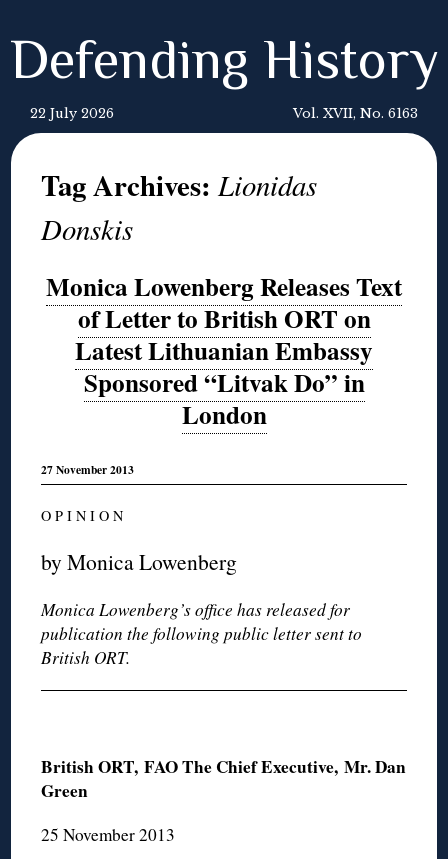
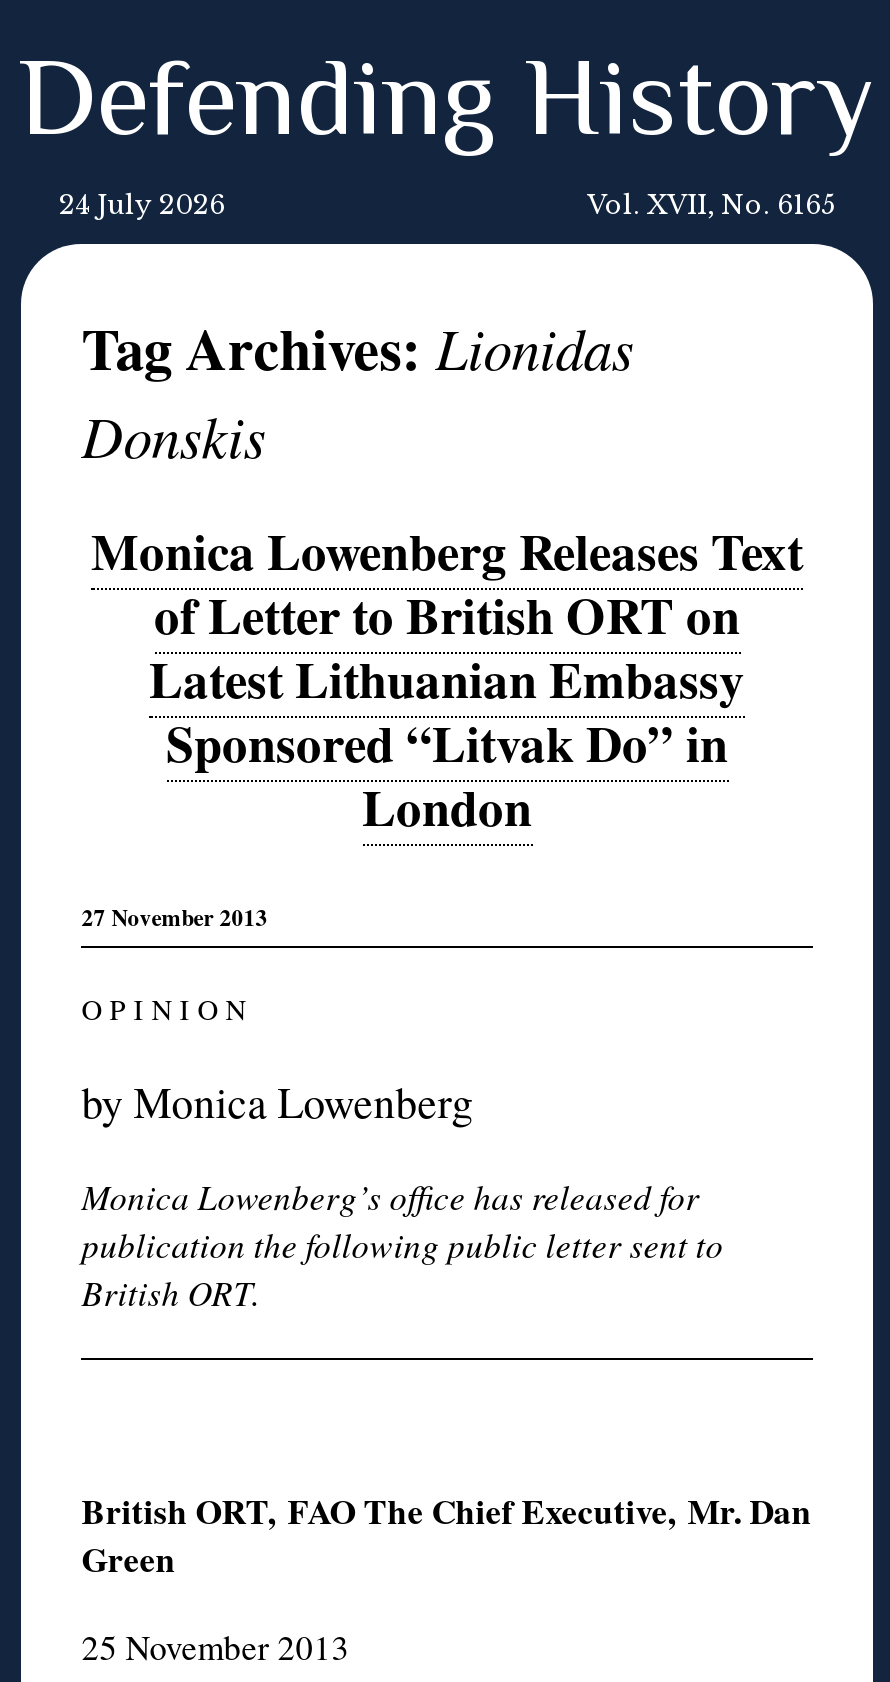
[30,106,114,121] 22 July 2026 -> [59,190,225,220] 24 July 2026
[293,106,418,121] Vol. XVII, No. 6163 -> [587,190,835,220] Vol. XVII, No. 6165

